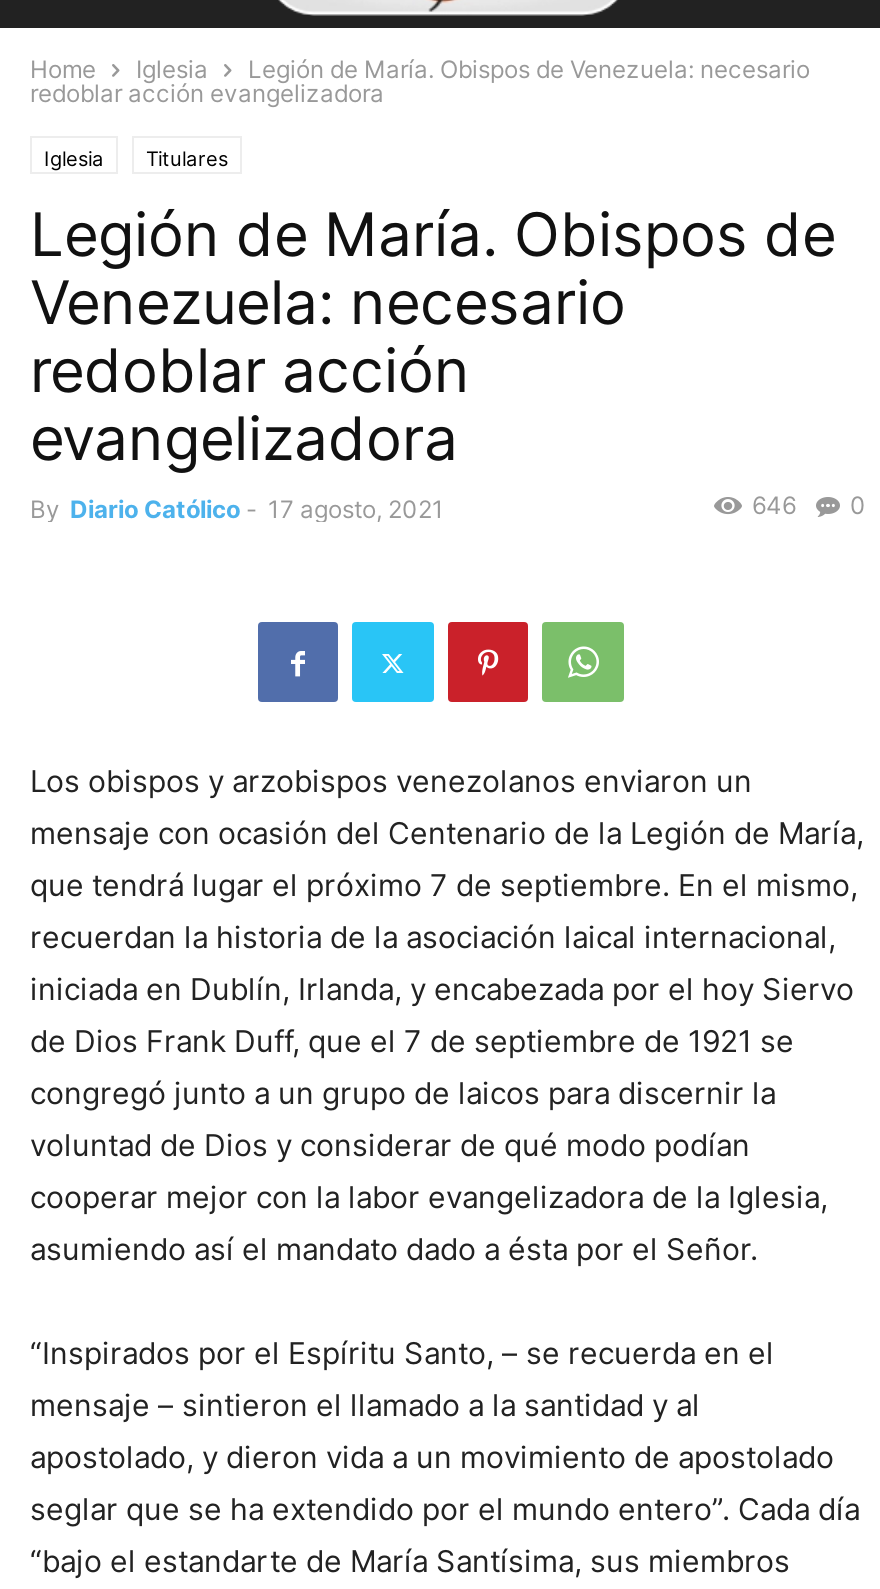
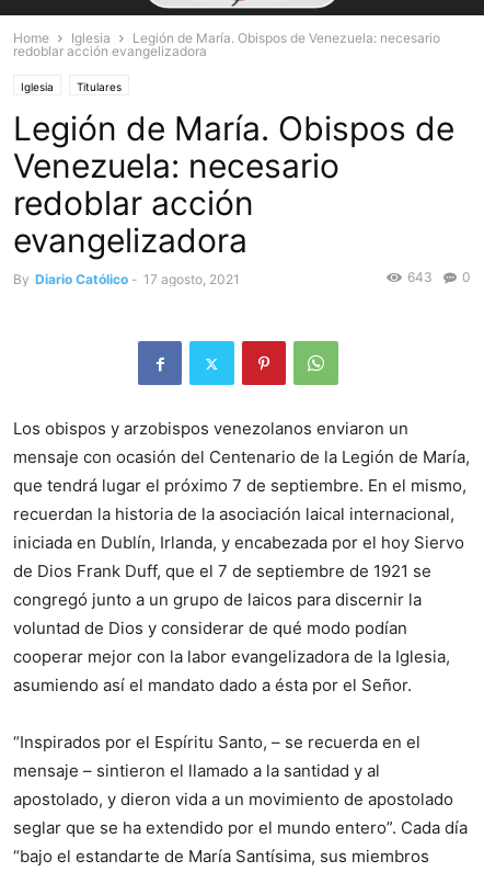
[752,490,866,520] 646 0 -> [407,269,471,285] 643 0

